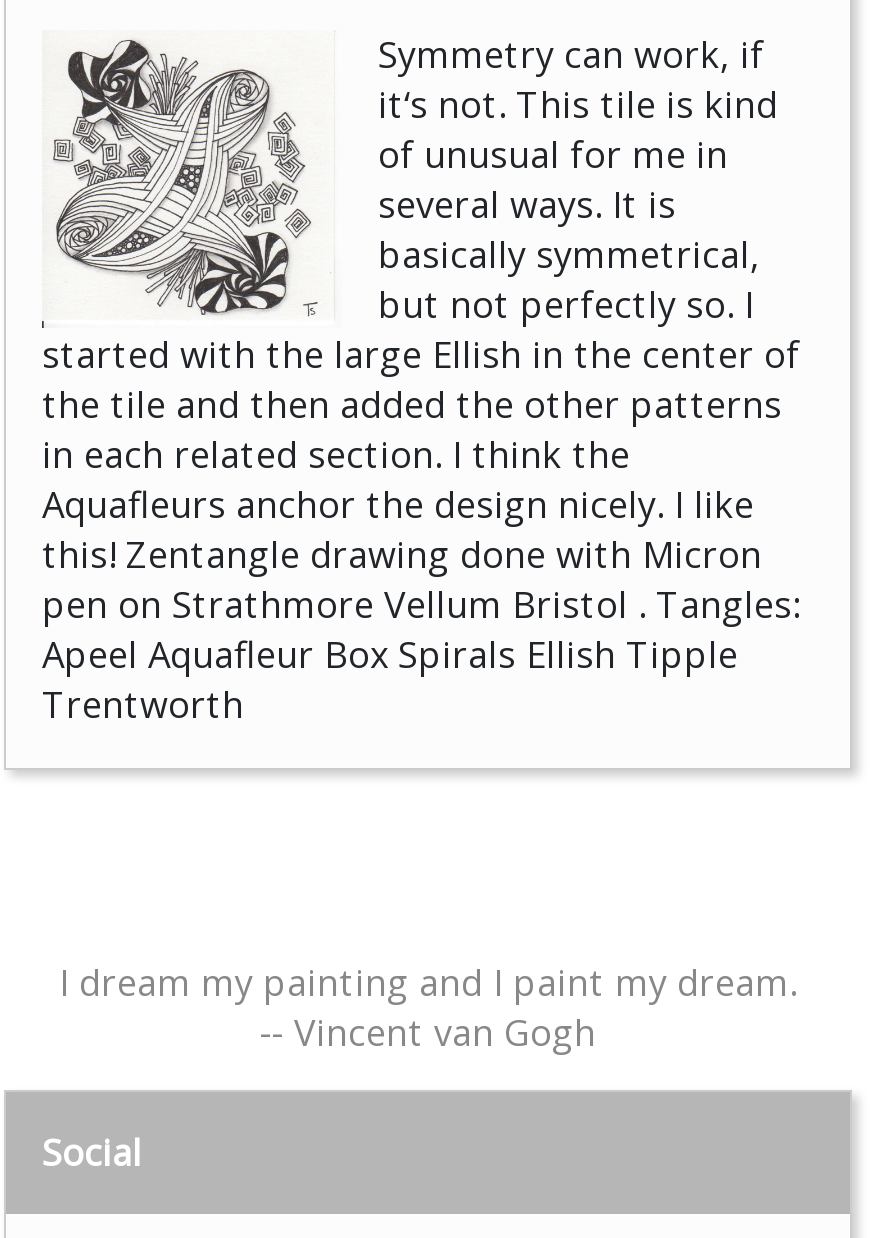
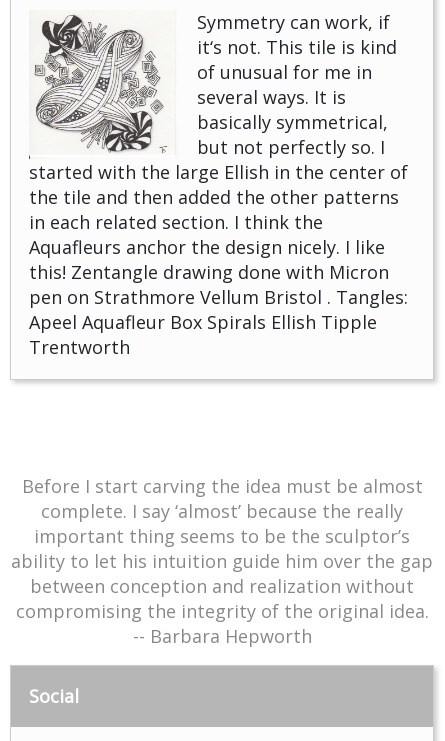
[59,958,797,1056] I dream my painting and I paint my dream. | -- Vincent van Gogh -> [11,474,433,648] Before I start carving the idea must be almost | complete. I say ‘almost’ because the really | important thing seems to be the sculptor’s | ability to let his intuition guide him over the gap | between conception and realization without | compromising the integrity of the original idea. | -- Barbara Hepworth

